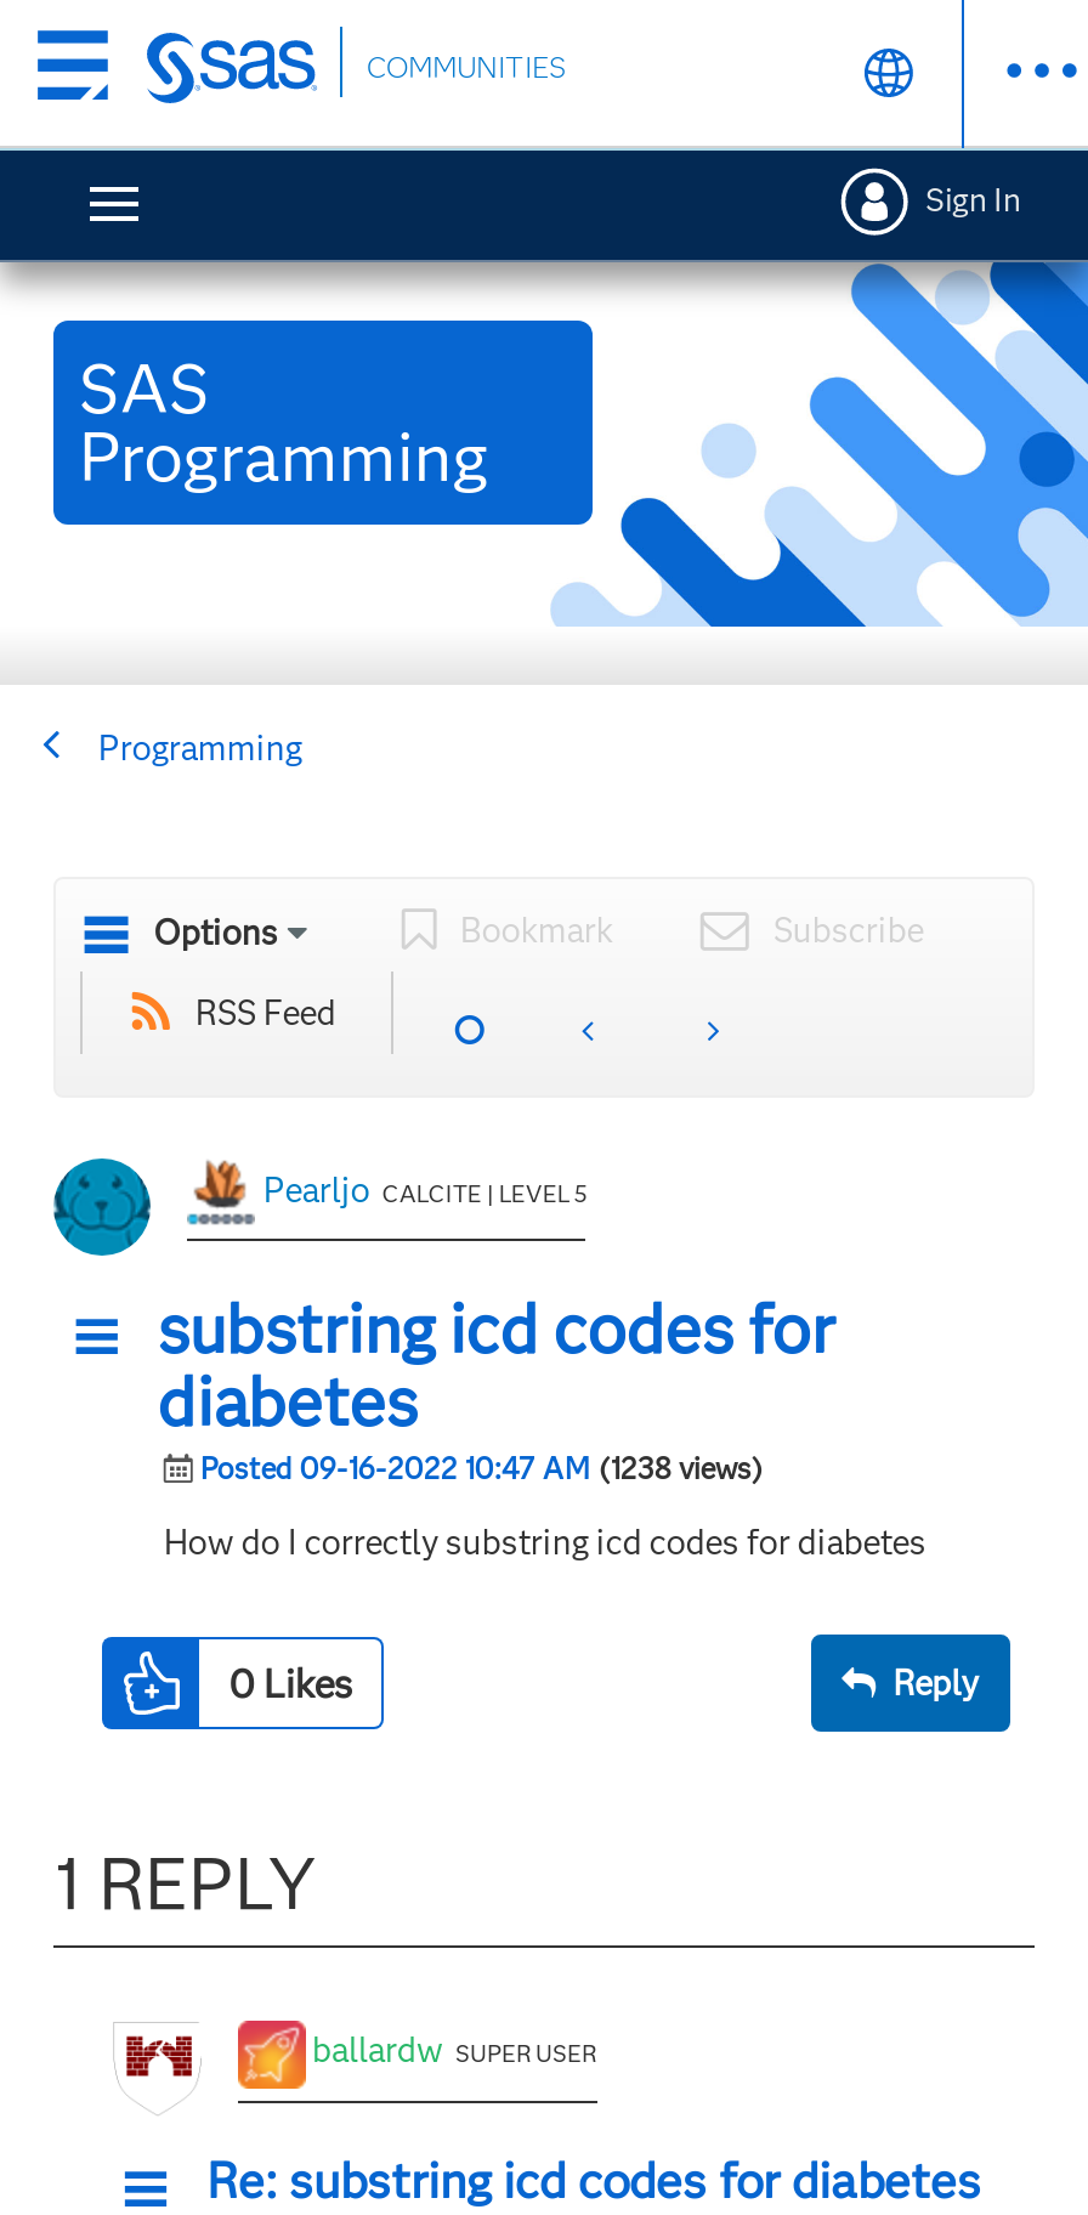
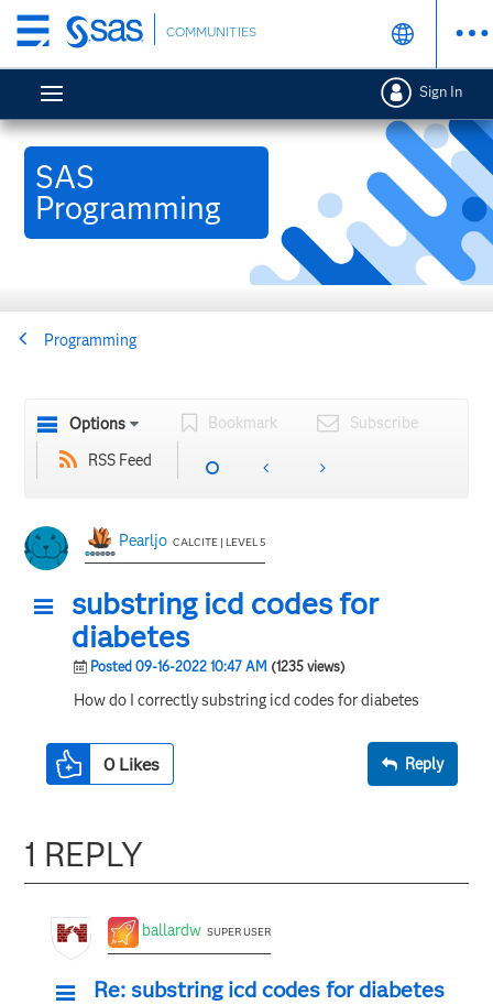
[200,1449,764,1485] Posted 09-16-2022 10:47 AM (1238 views) -> [91,658,346,674] Posted 09-16-2022 10:47 AM (1235 views)

